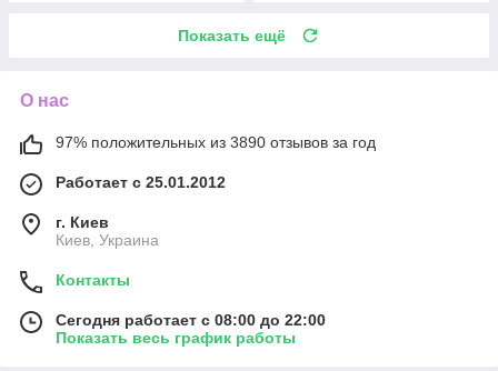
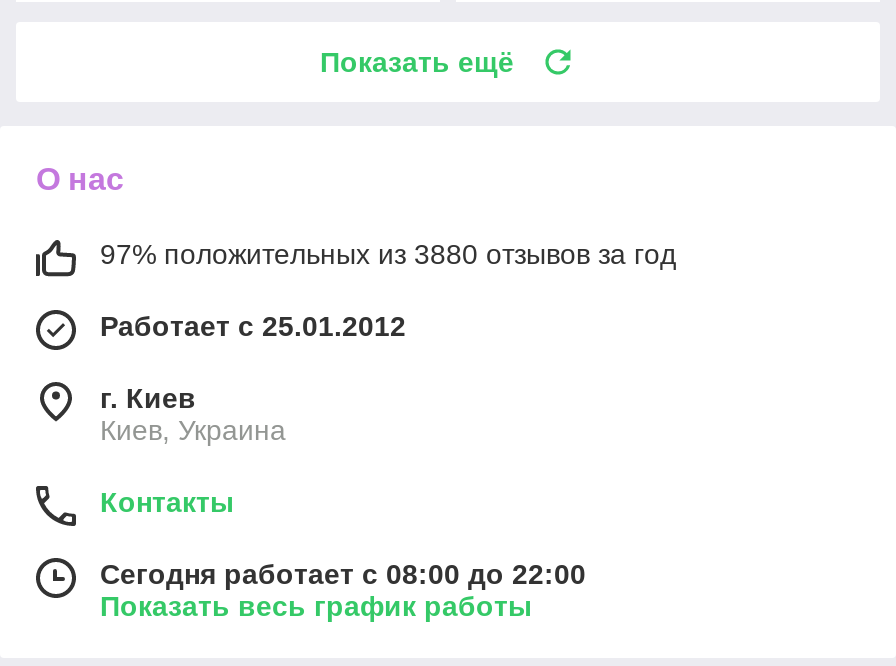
[56,133,376,151] 97% положительных из 3890 отзывов за год -> [100,238,676,270] 97% положительных из 3880 отзывов за год

